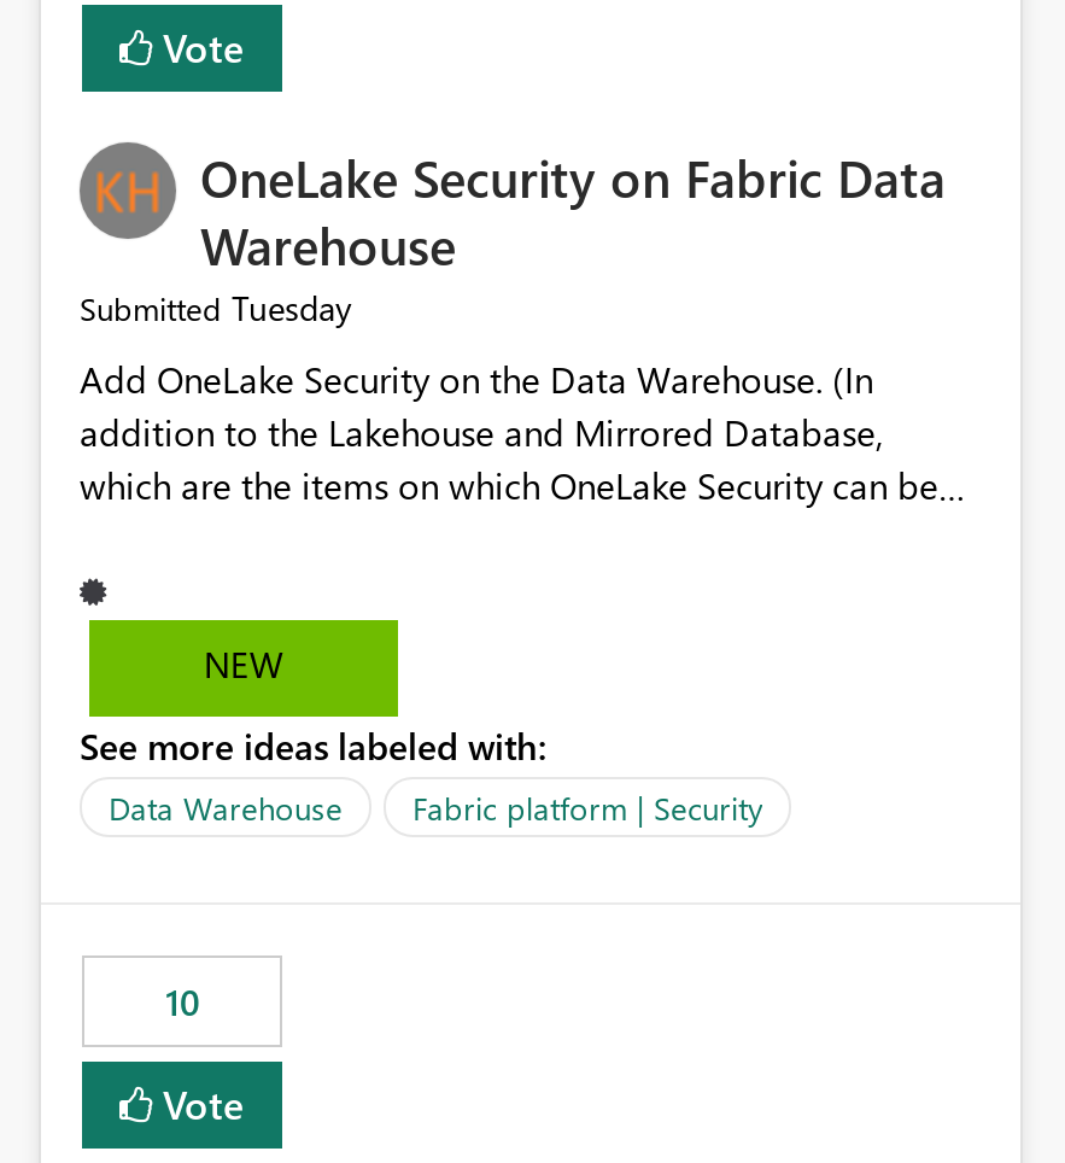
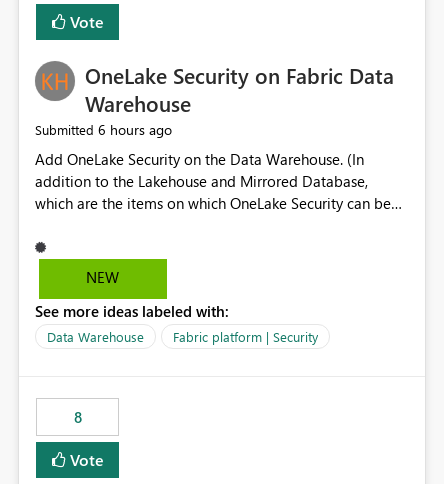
[80,286,352,332] Submitted Tuesday -> [35,120,172,139] Submitted 6 hours ago
[165,978,199,1026] 10 -> [73,407,81,427] 8

